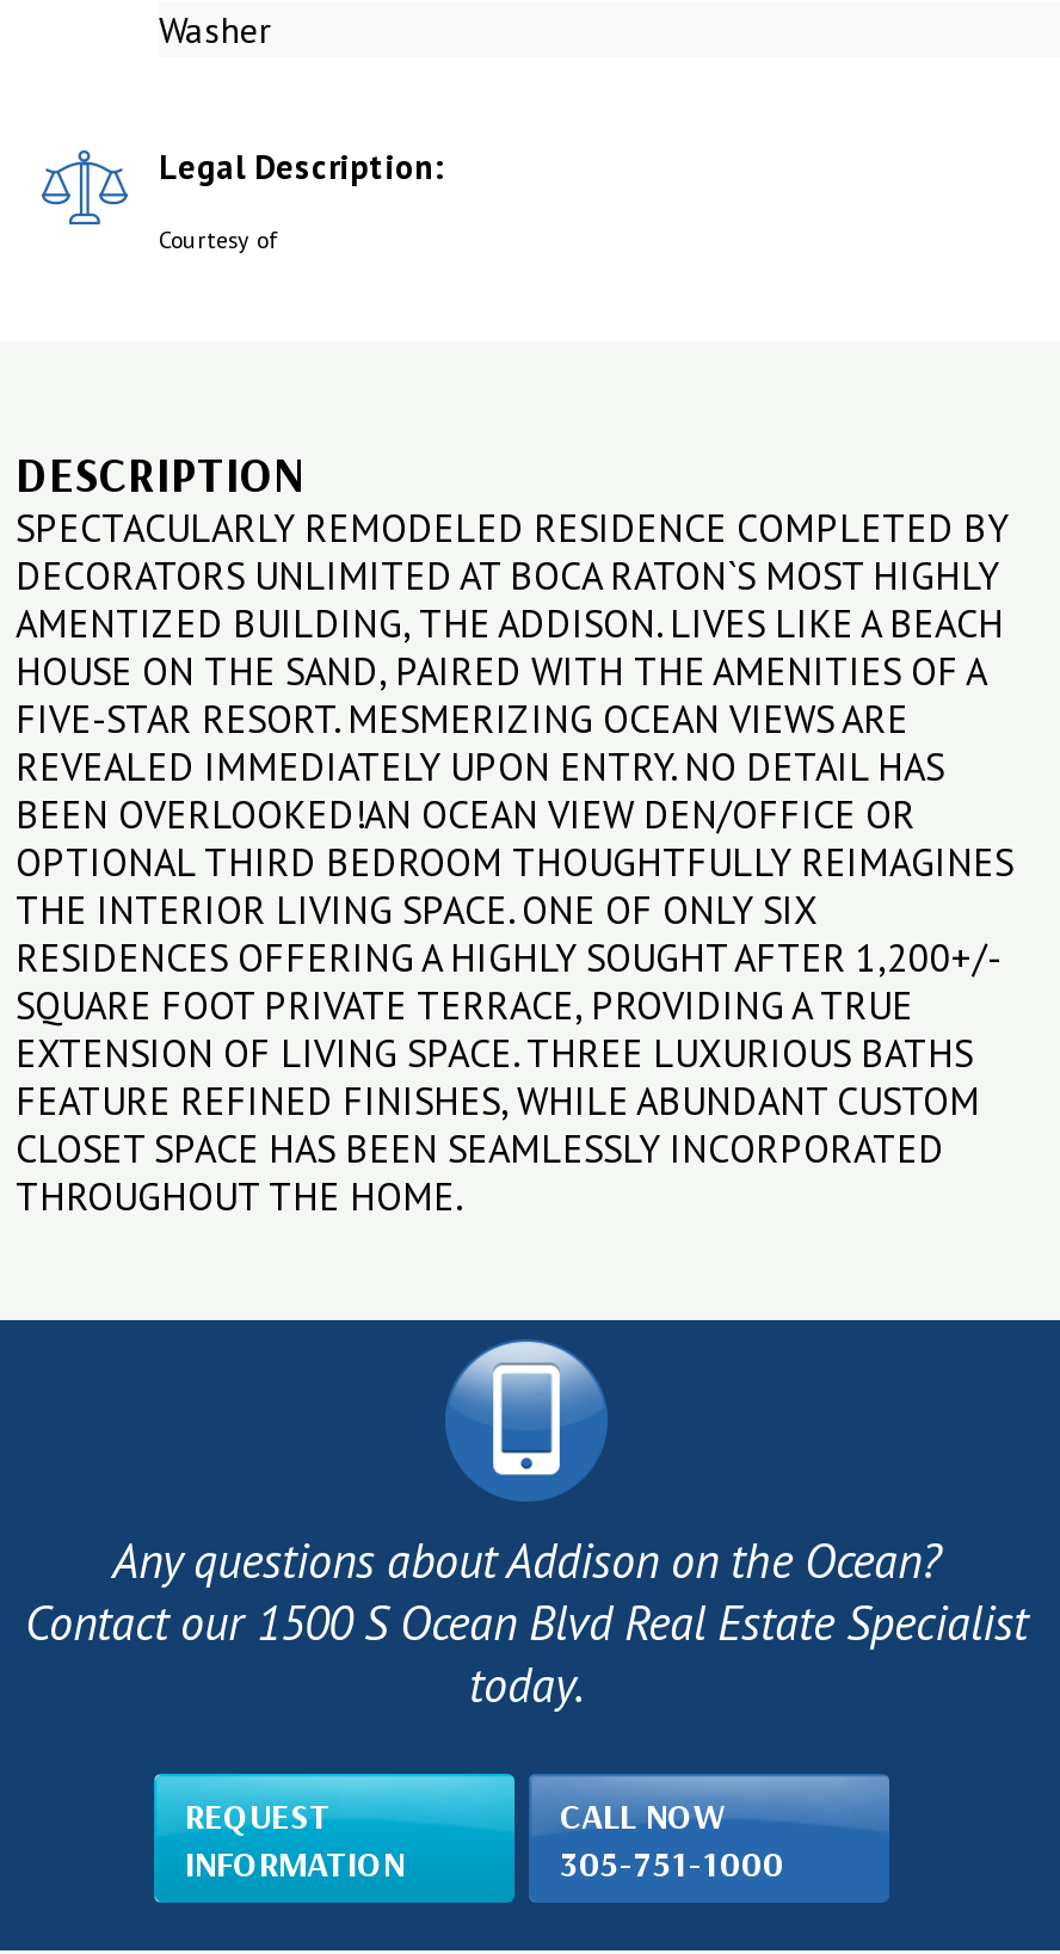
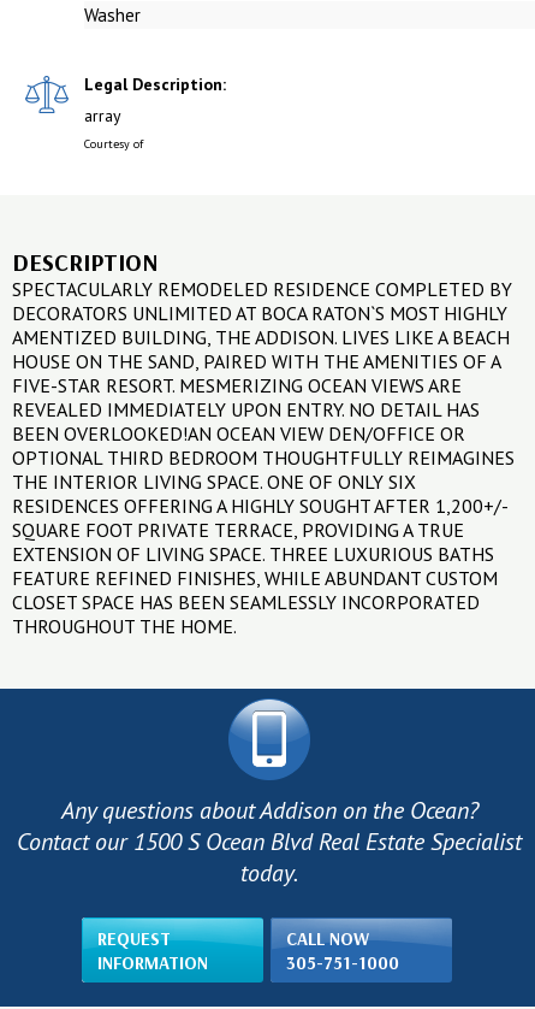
none -> [84,105,121,127] array

